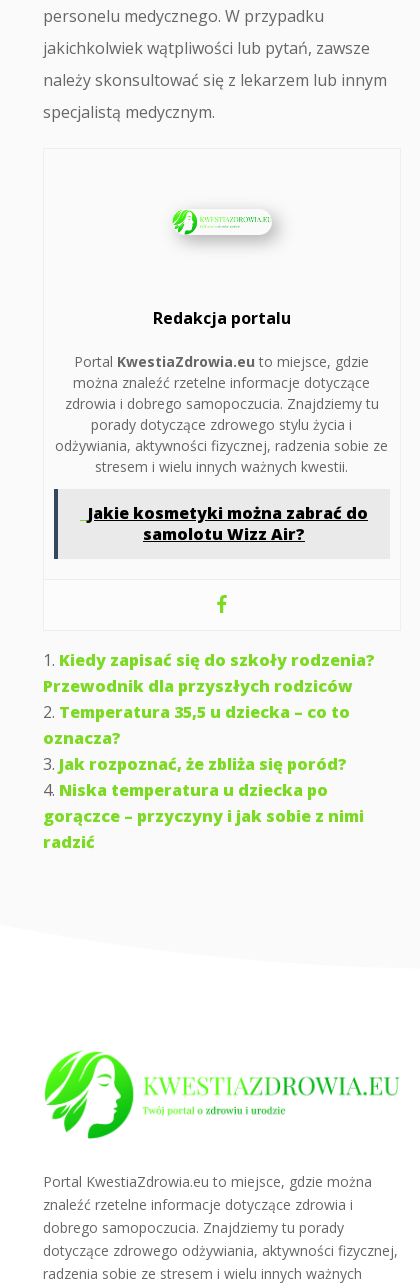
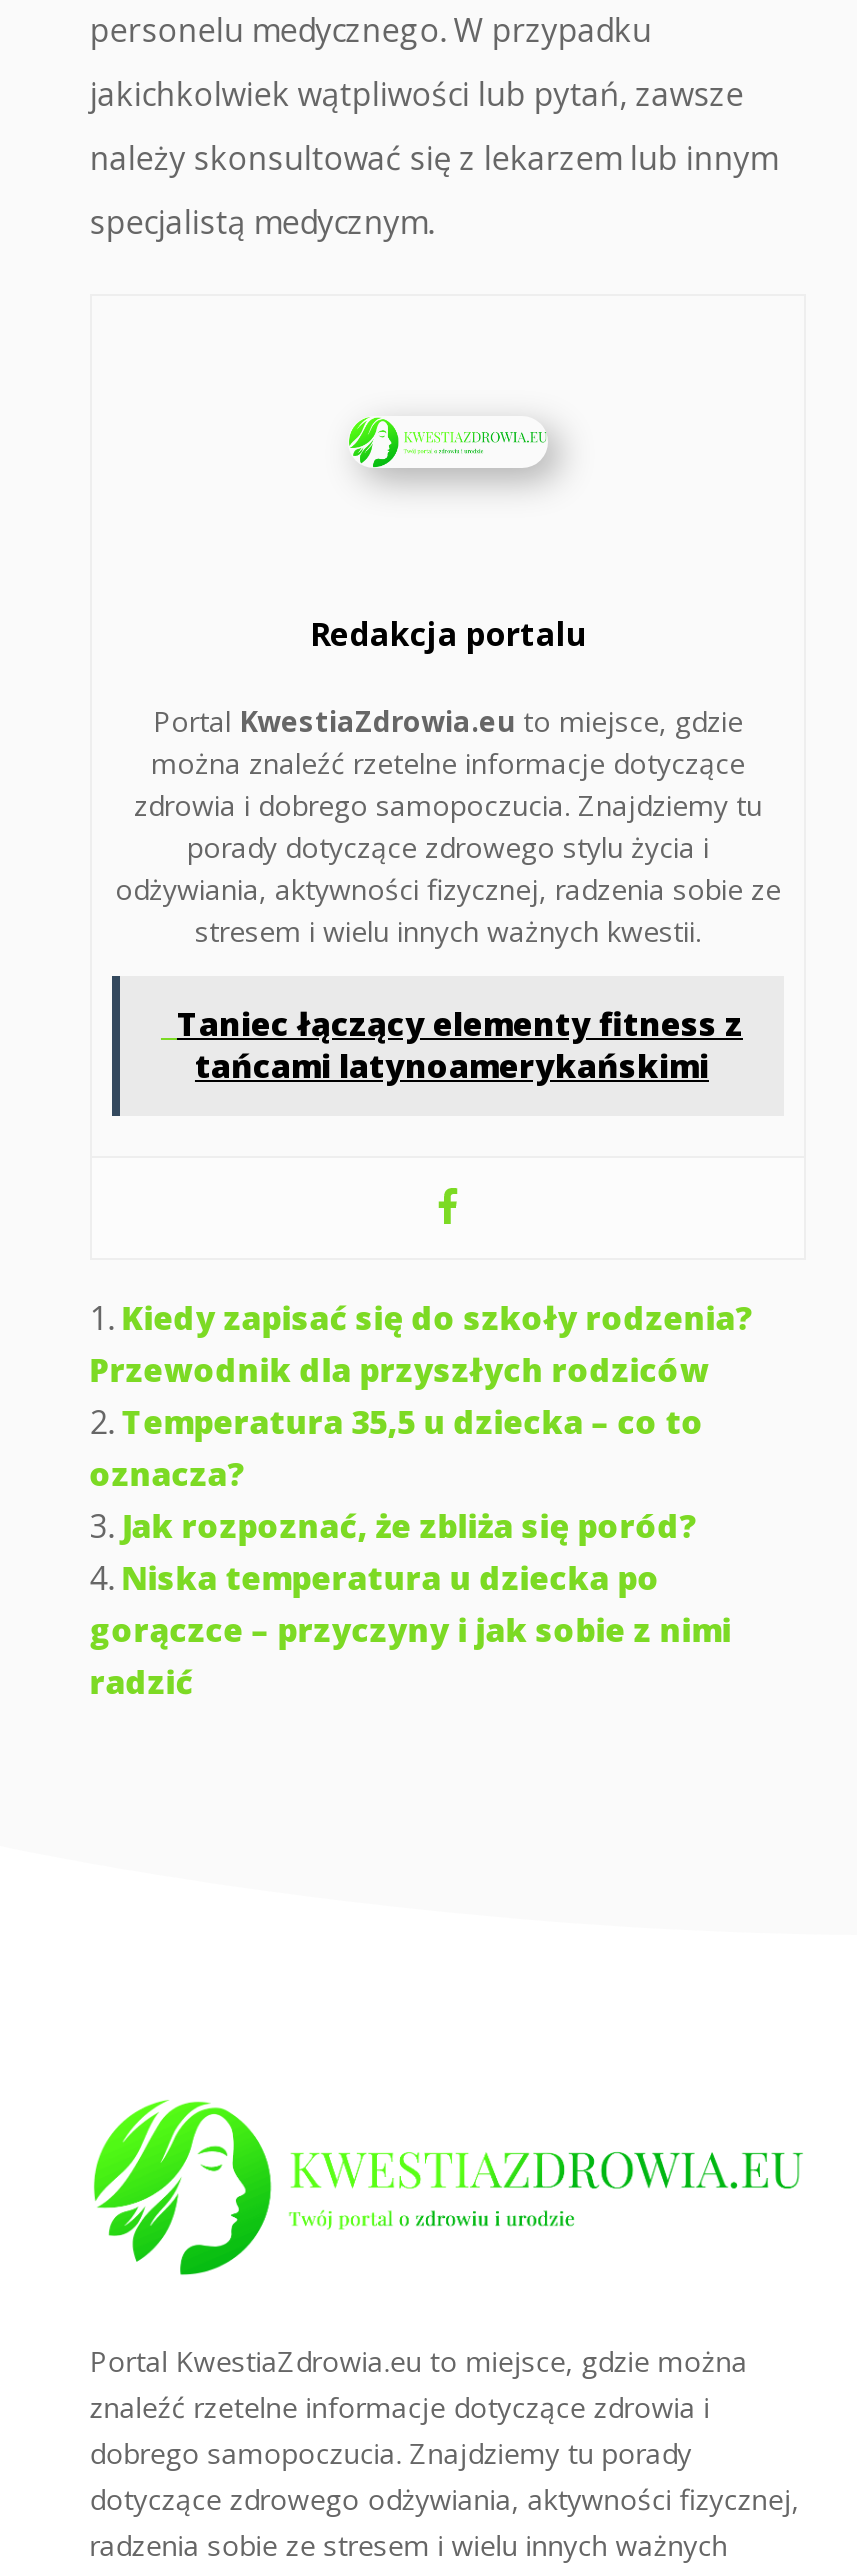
[88,502,368,545] Jakie kosmetyki można zabrać do | samolotu Wizz Air? -> [177,1002,743,1088] Taniec łączący elementy fitness z | tańcami latynoamerykańskimi

